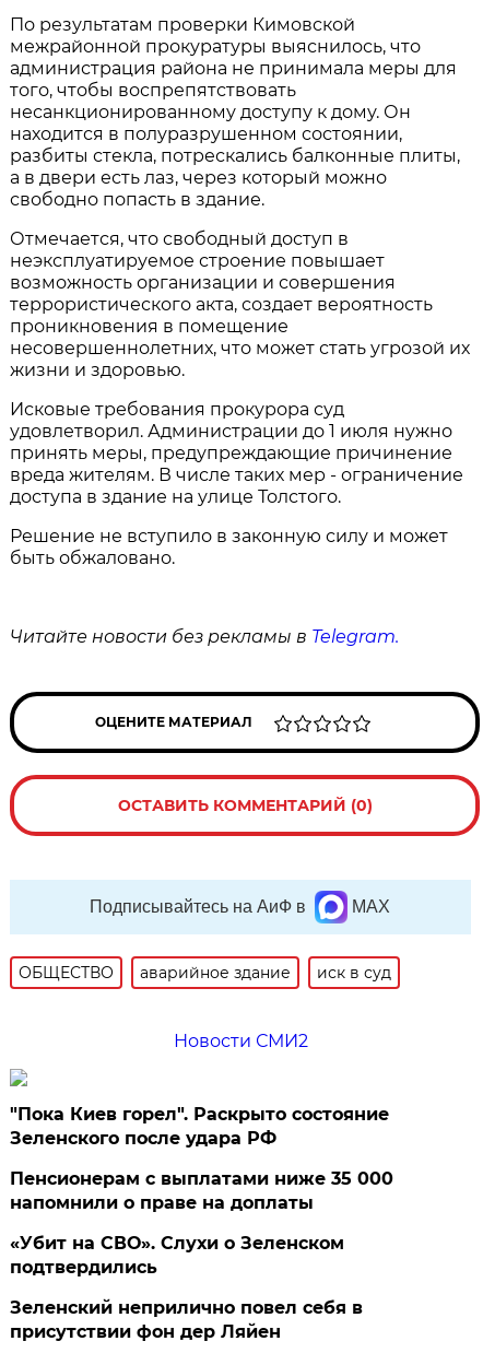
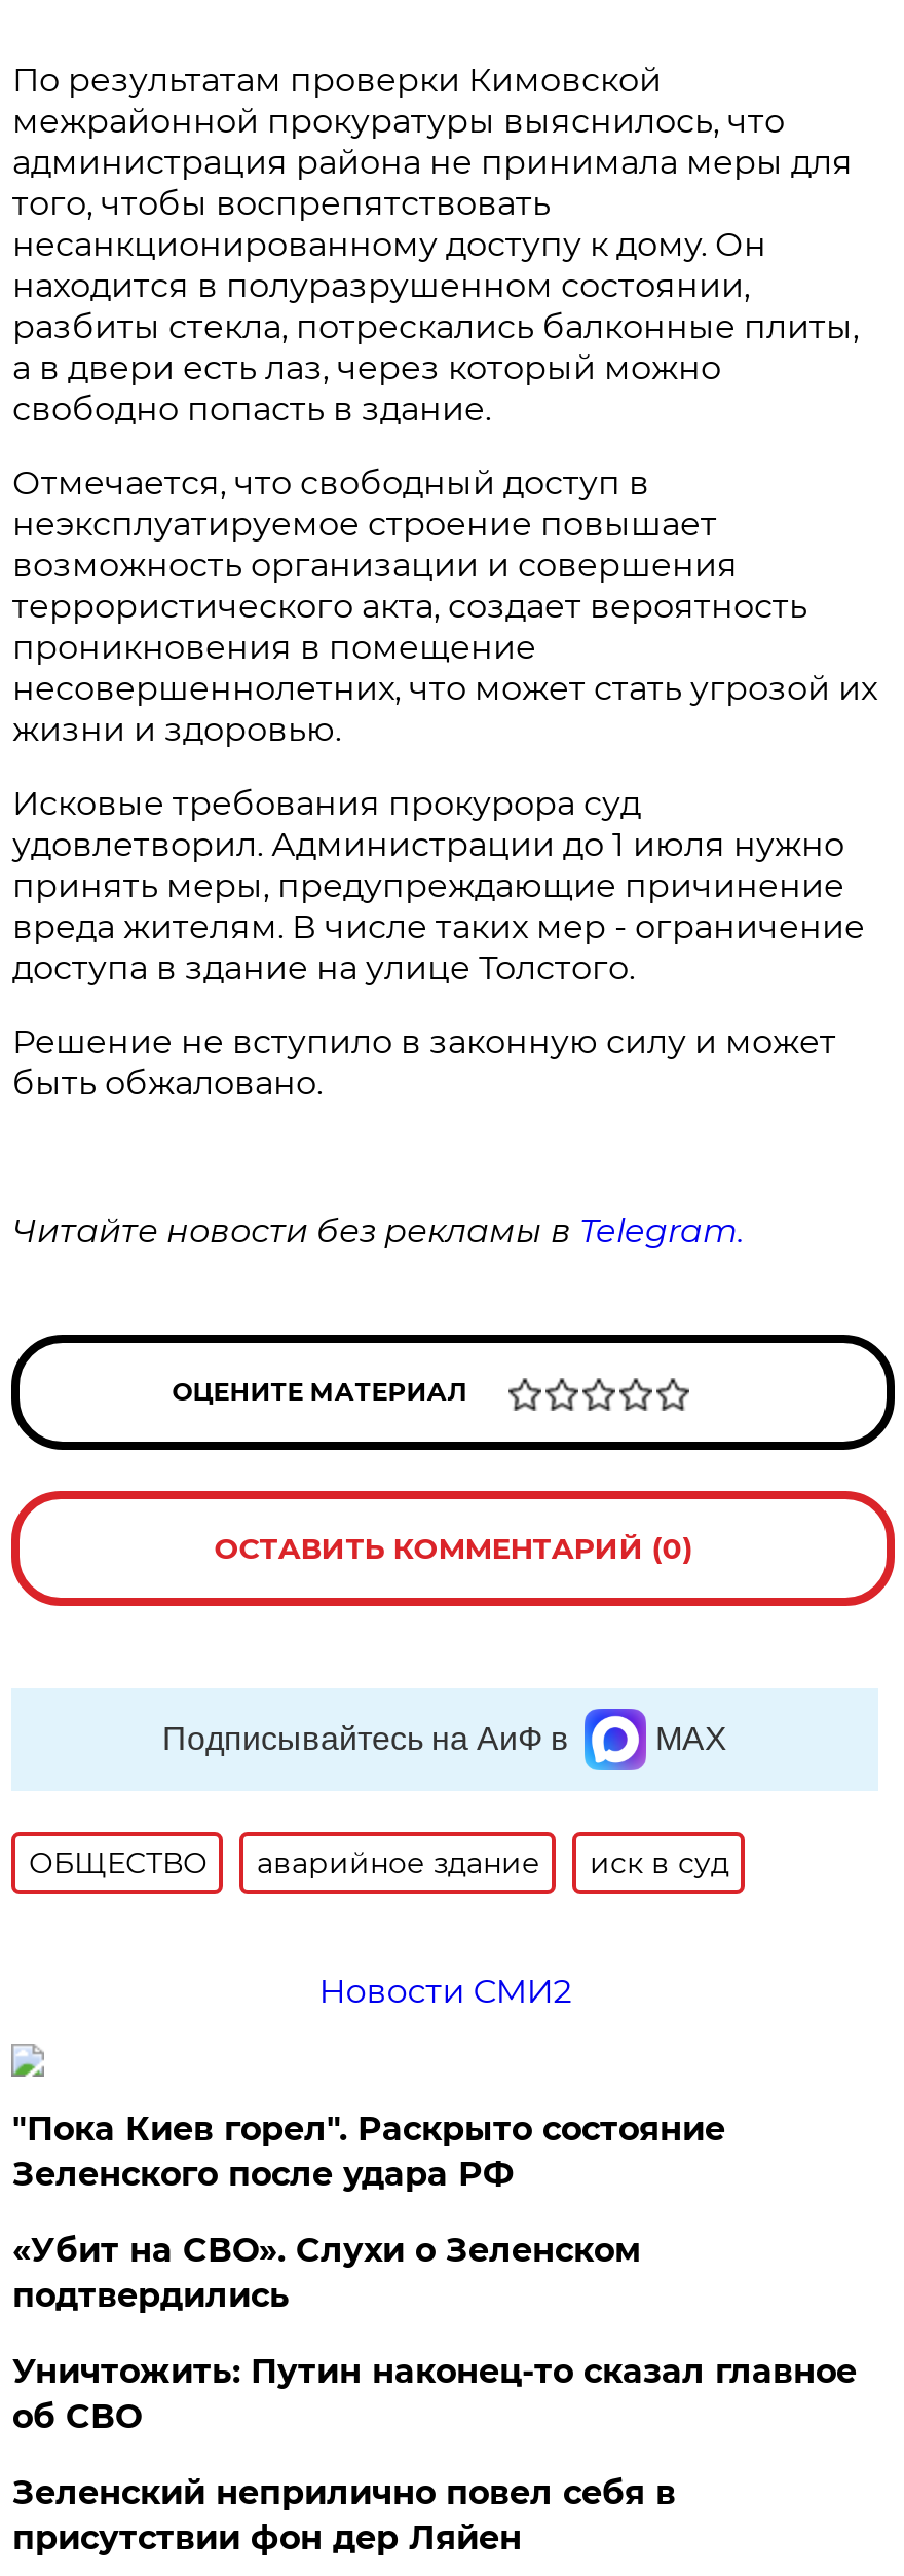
[10,1168,394,1213] Пенсионерам с выплатами ниже 35 000 | напомнили о праве на доплаты -> none
moved [10,1233,345,1278] -> [12,2231,641,2315]: «Убит на СВО». Слухи о Зеленском | подтвердились
none -> [12,2352,857,2436] Уничтожить: Путин наконец-то сказал главное | об СВО

